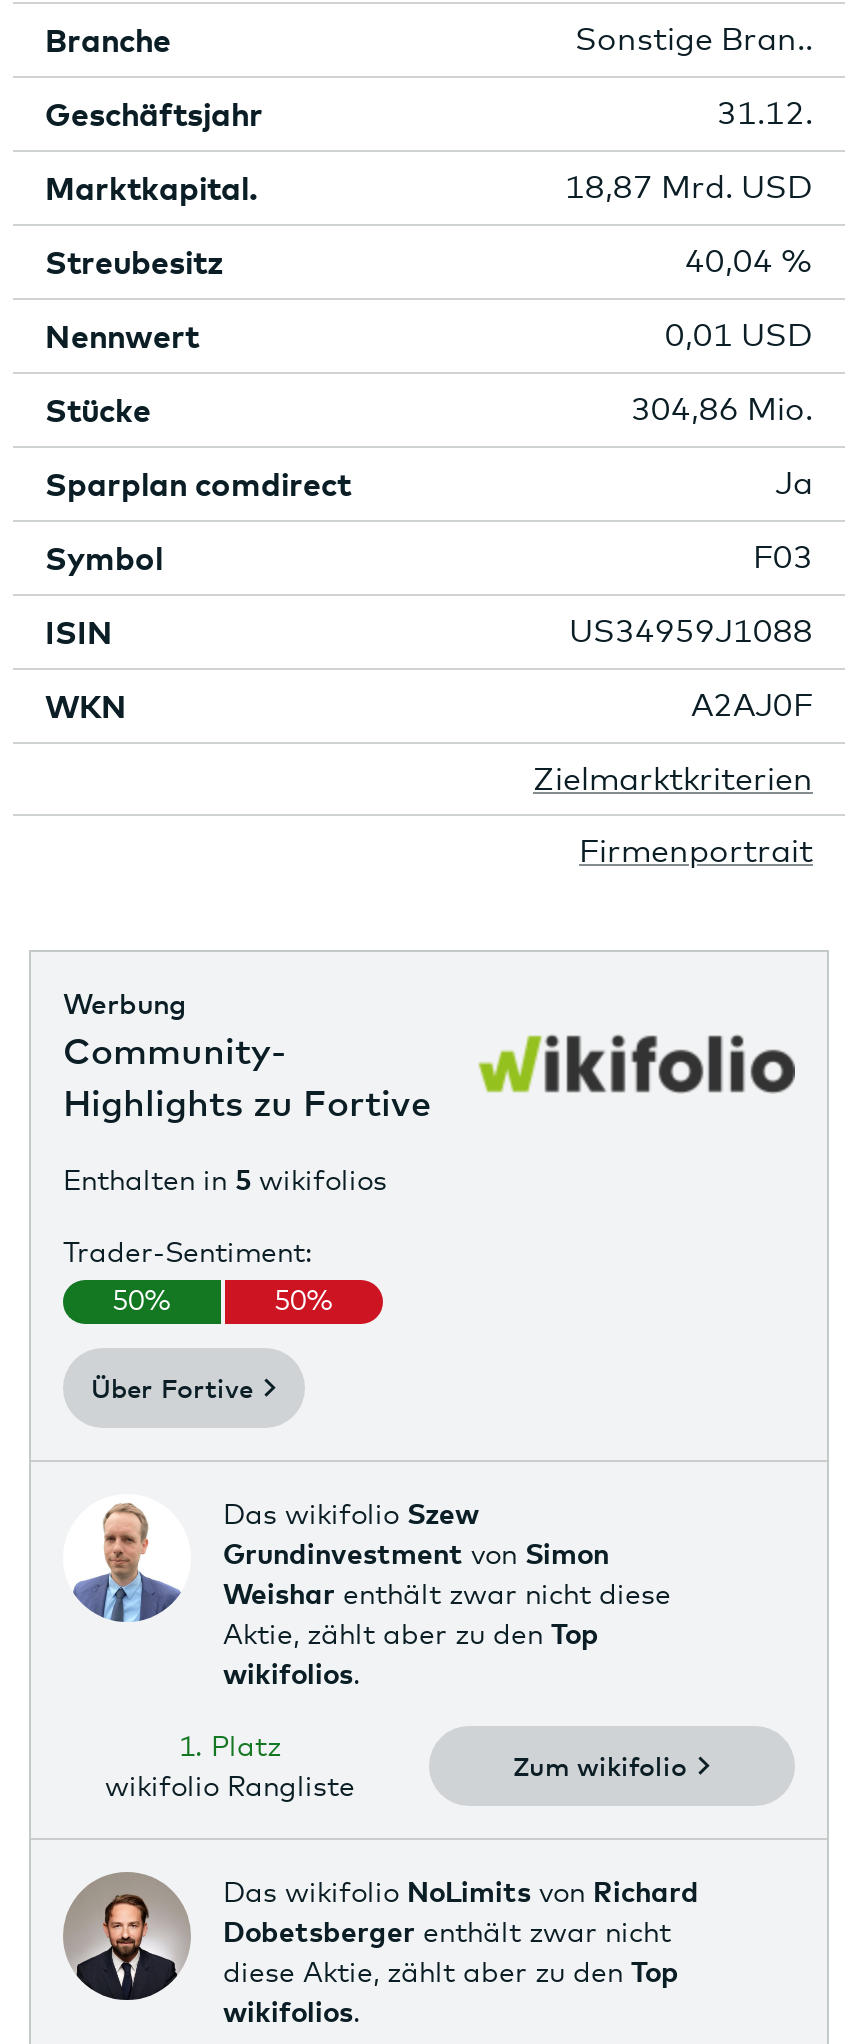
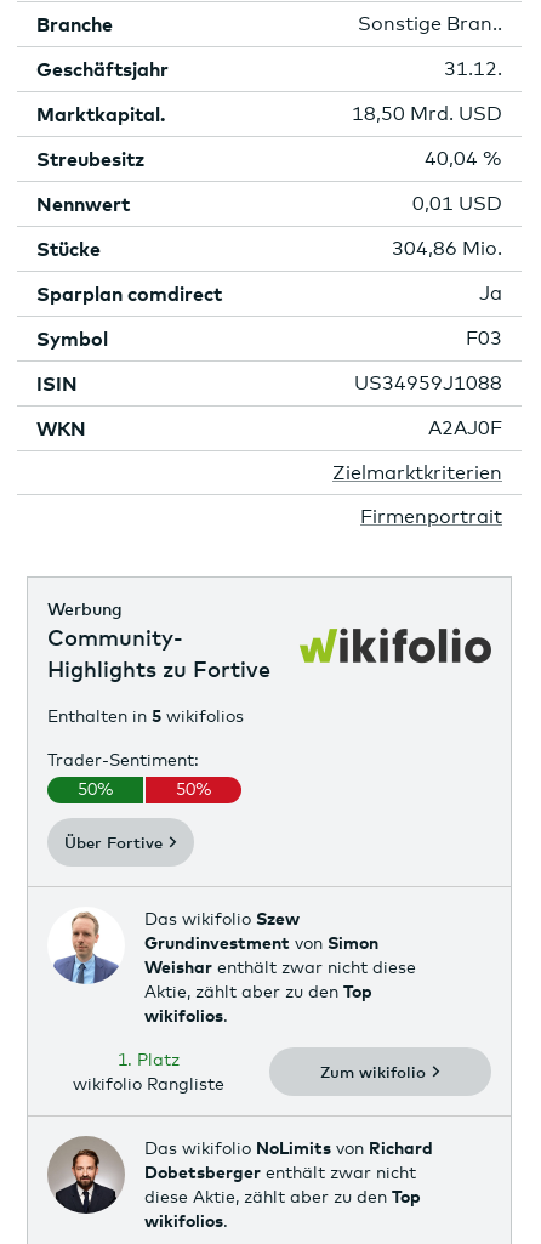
[565,168,813,206] 18,87 Mrd. USD -> [352,102,502,125] 18,50 Mrd. USD

